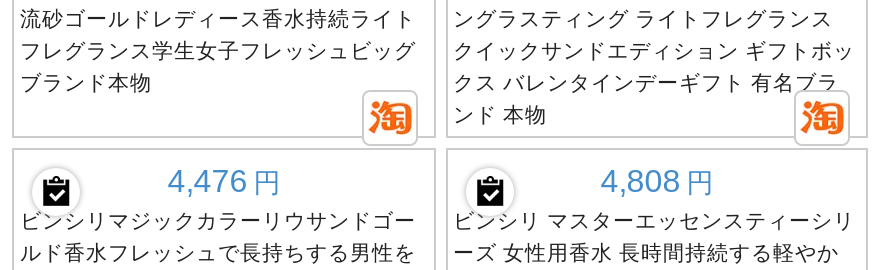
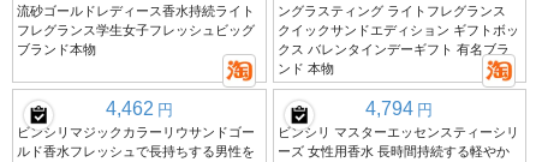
[168,164,280,198] 4,476 円 -> [106,98,173,119] 4,462 円
[600,164,712,198] 4,808 円 -> [366,98,433,119] 4,794 円

